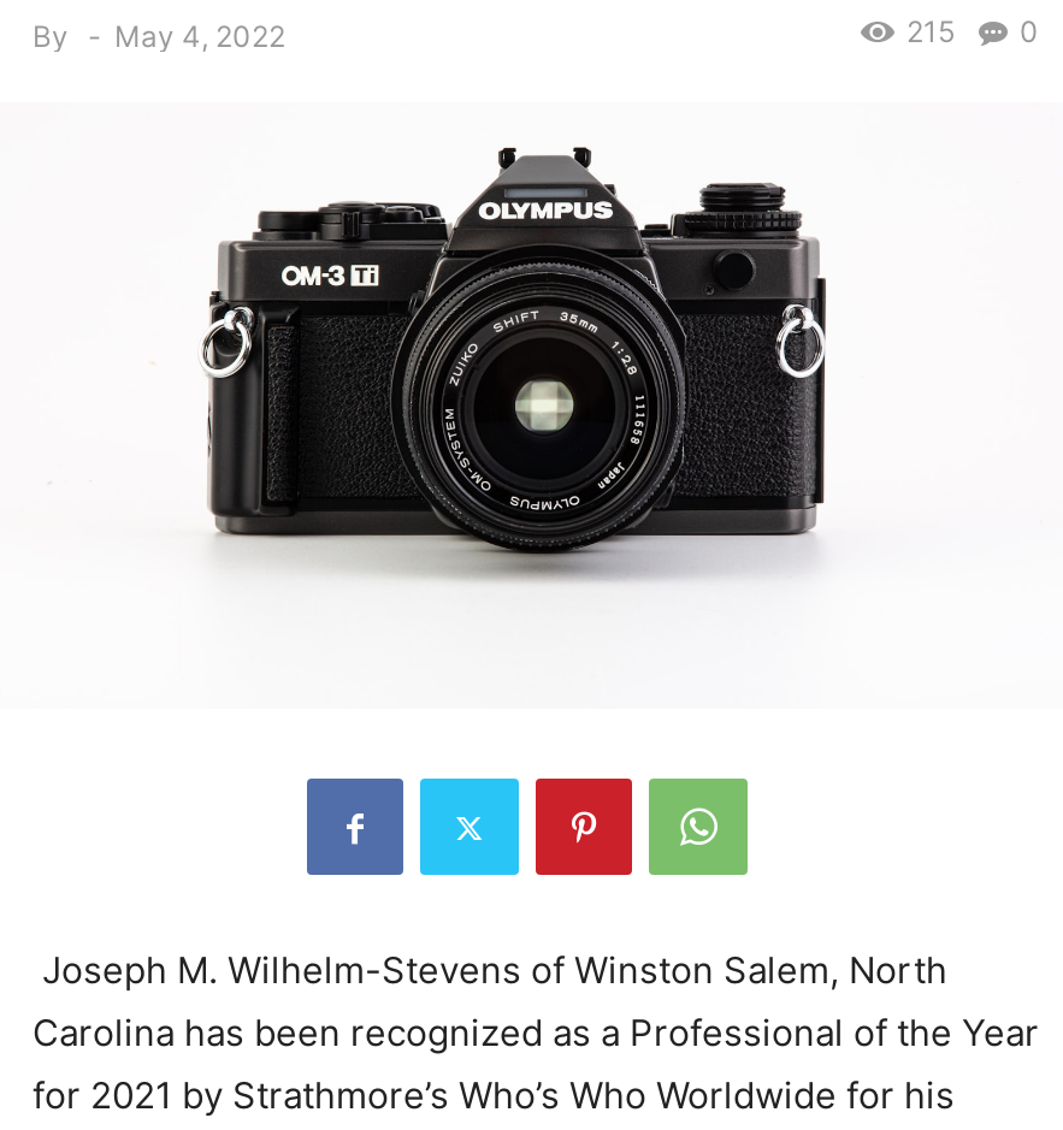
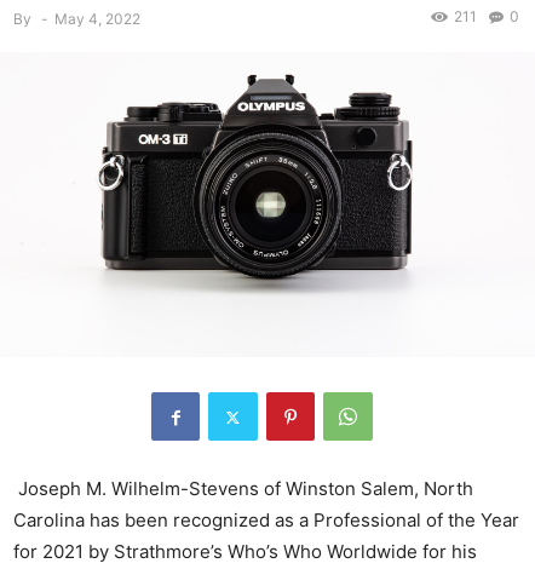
[906,13,1039,49] 215 0 -> [454,7,519,25] 211 0

